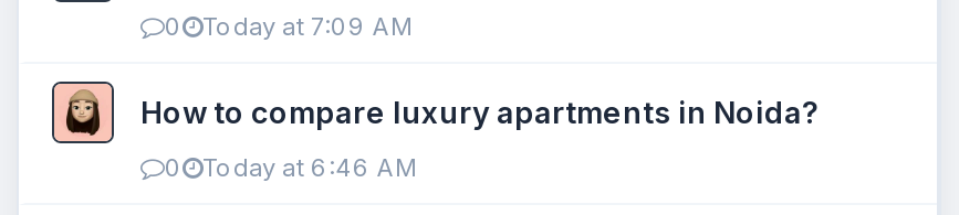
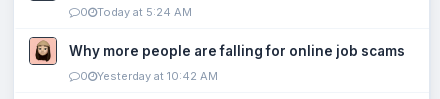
[165,11,413,42] 0 Today at 7:09 AM -> [80,5,192,19] 0 Today at 5:24 AM
[140,95,817,130] How to compare luxury apartments in Noida? -> [69,43,405,59] Why more people are falling for online job scams
[202,152,417,183] Today at 6:46 AM -> [97,69,218,83] Yesterday at 10:42 AM

